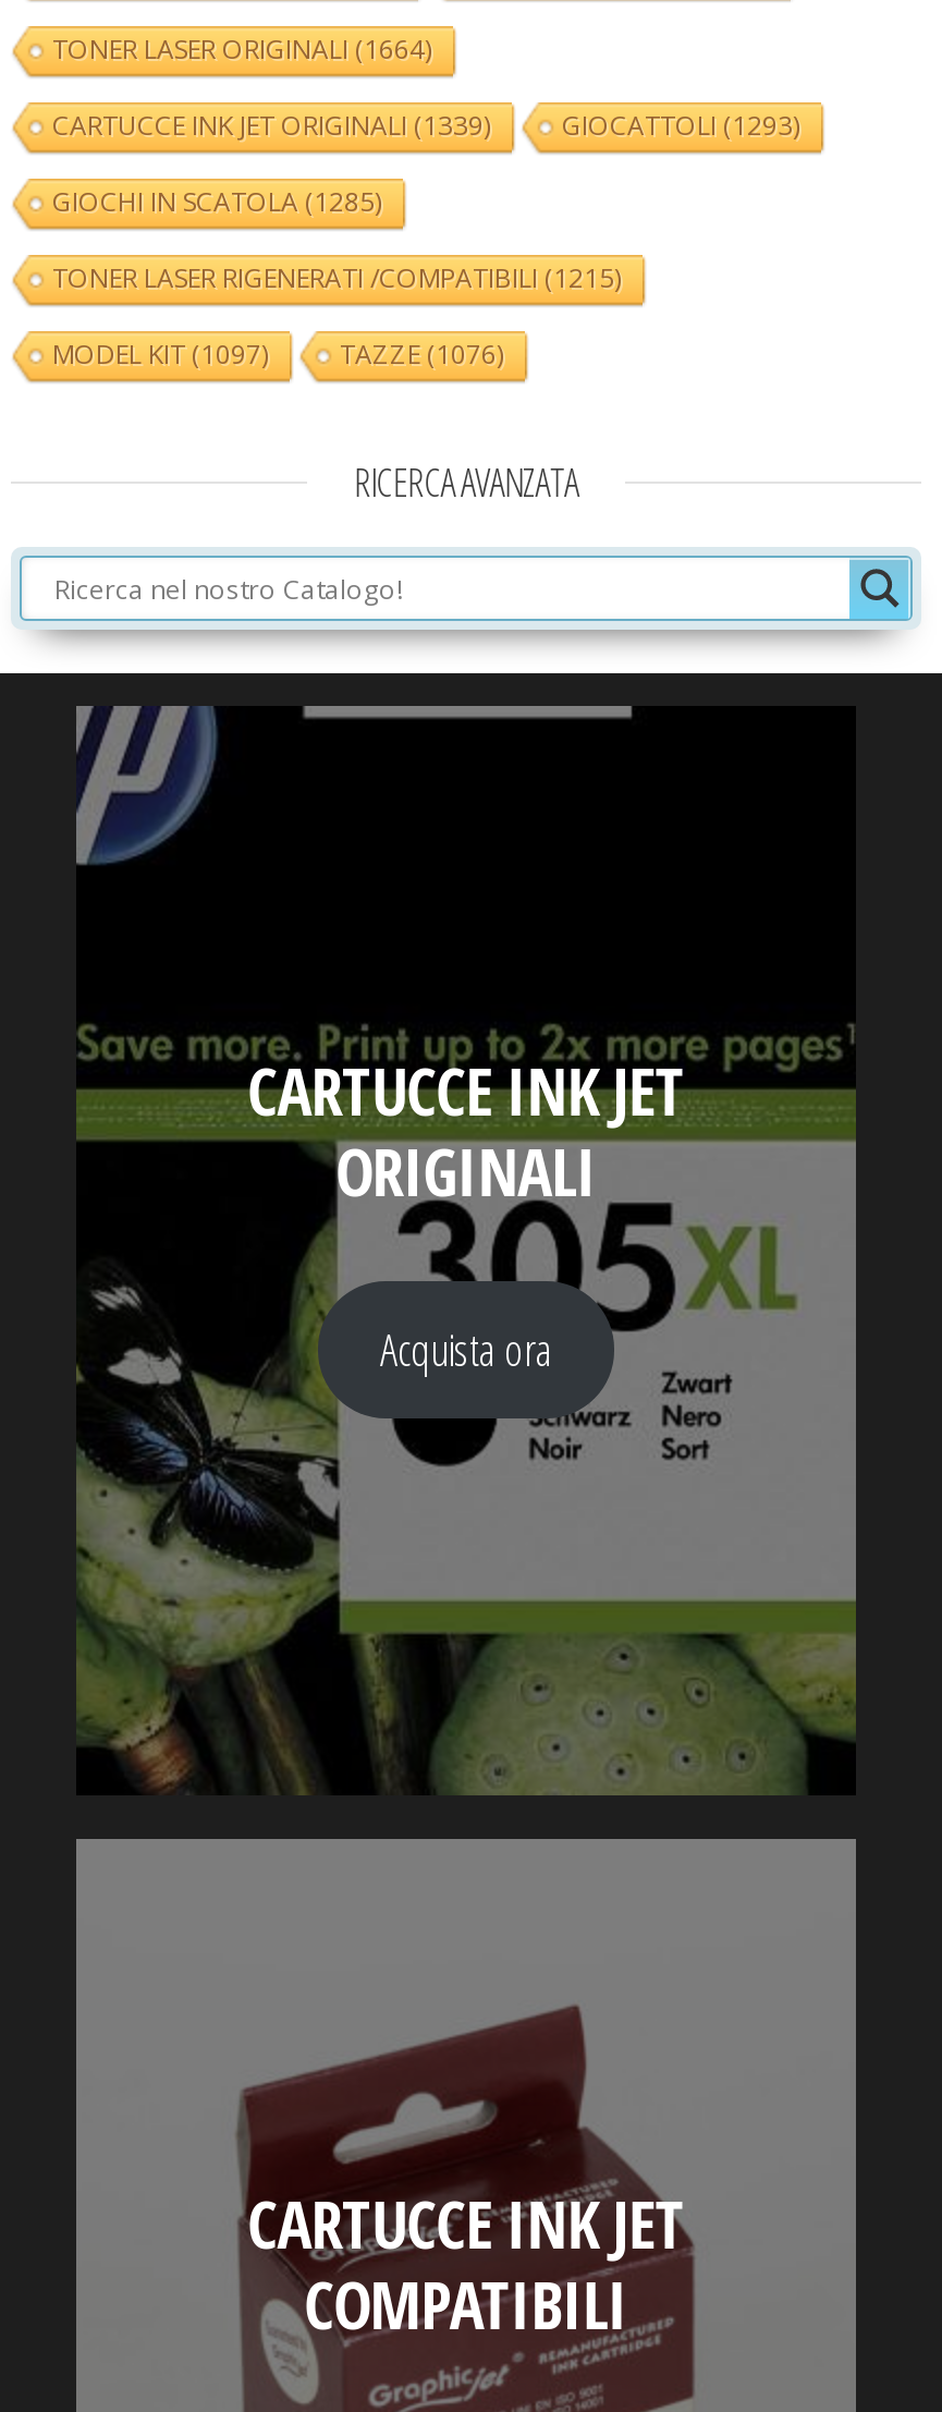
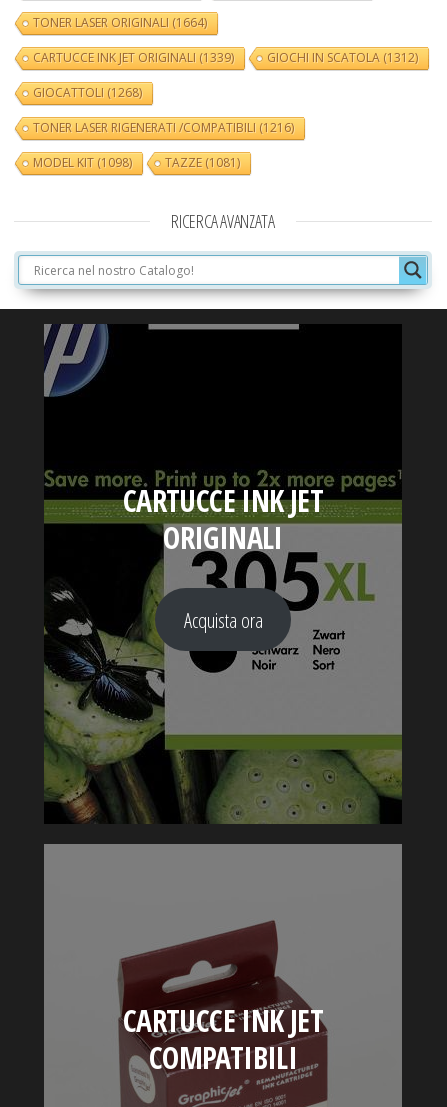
[562,107,799,144] GIOCATTOLI (1293) -> [267,49,418,66] GIOCHI IN SCATOLA (1312)
[52,184,381,221] GIOCHI IN SCATOLA (1285) -> [33,84,142,101] GIOCATTOLI (1268)
[52,260,621,297] TONER LASER RIGENERATI /COMPATIBILI (1215) -> [33,119,294,136] TONER LASER RIGENERATI /COMPATIBILI (1216)
[52,336,503,373] MODEL KIT (1097) | TAZZE (1076) -> [33,154,240,171] MODEL KIT (1098) | TAZZE (1081)

